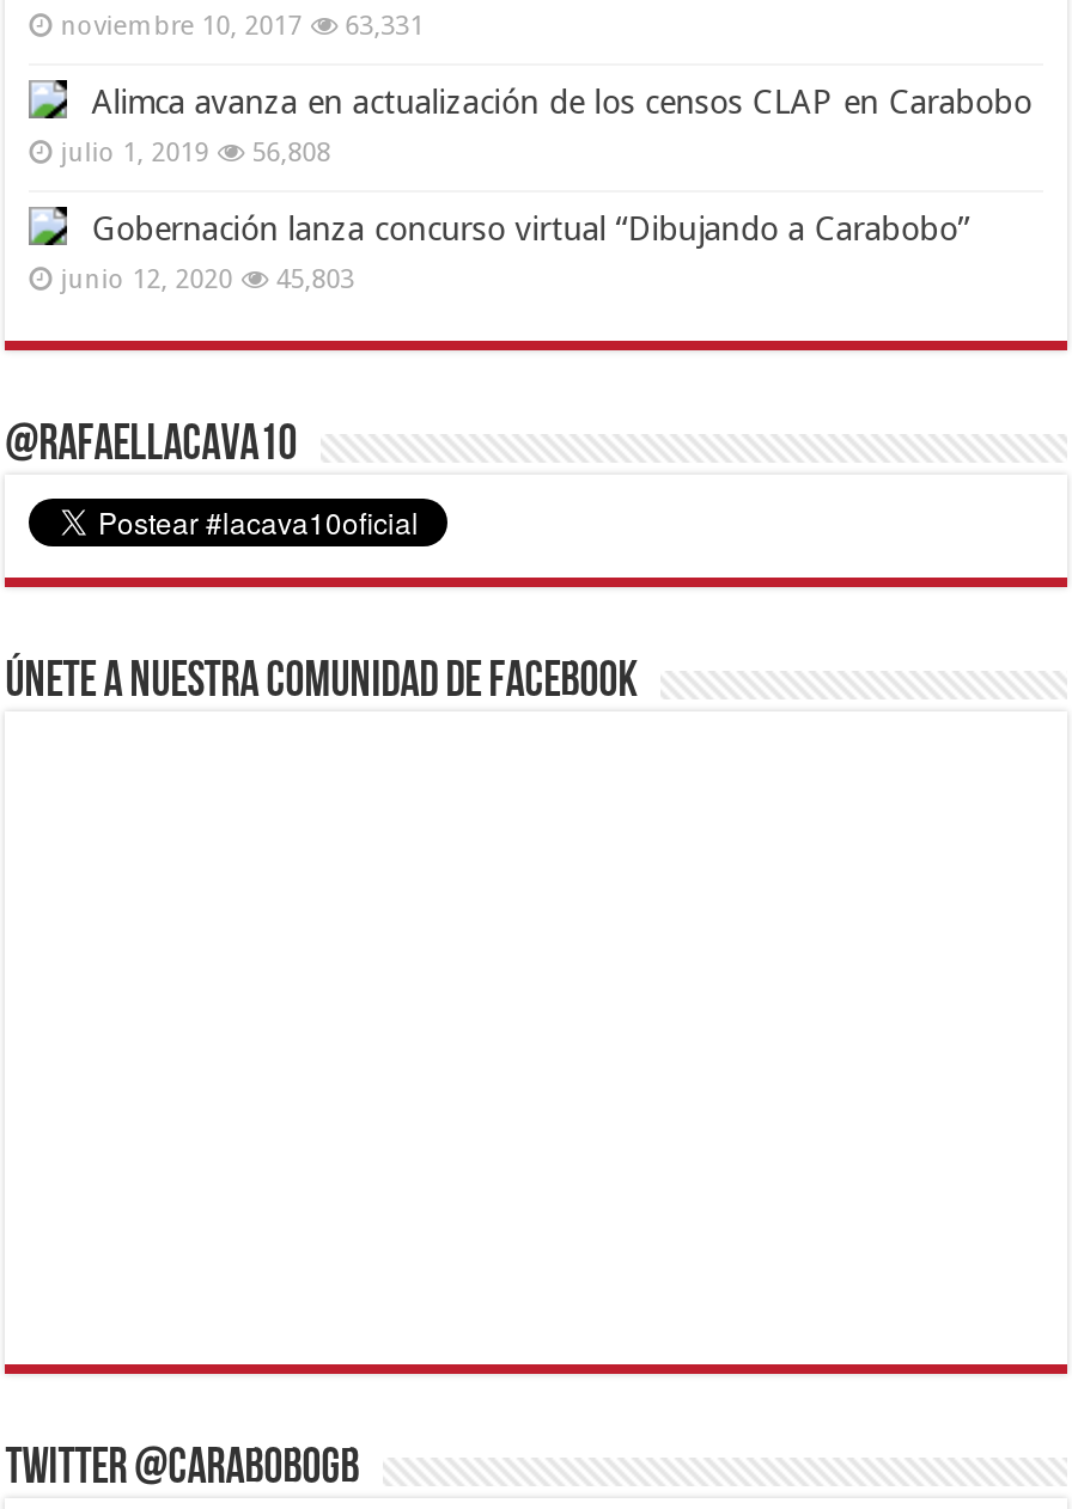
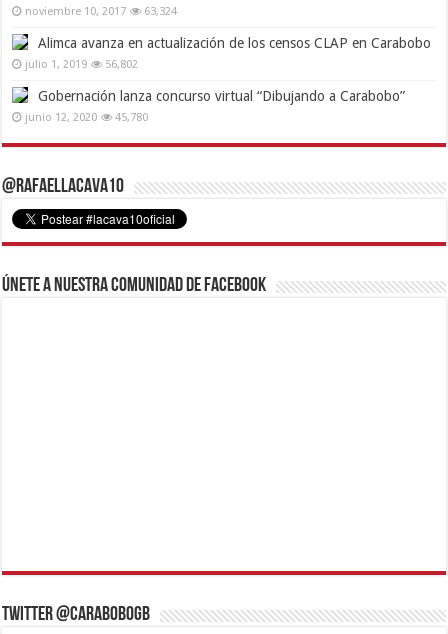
[60,11,424,42] noviembre 10, 2017 63,331 -> [25,5,177,18] noviembre 10, 2017 63,324
[60,138,331,169] julio 1, 2019 56,808 -> [25,58,138,71] julio 1, 2019 56,802
[60,264,355,295] junio 12, 2020 45,803 -> [25,111,148,124] junio 12, 2020 45,780

